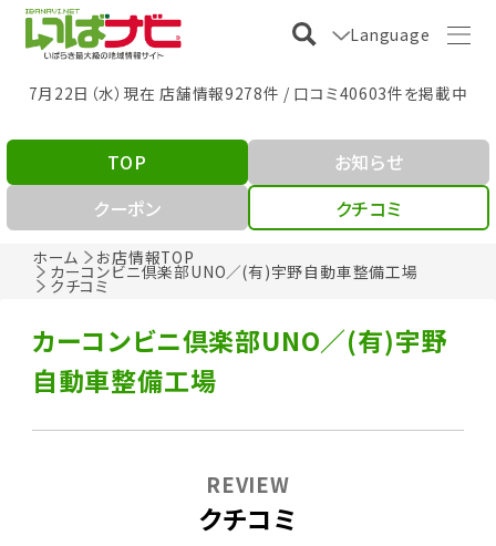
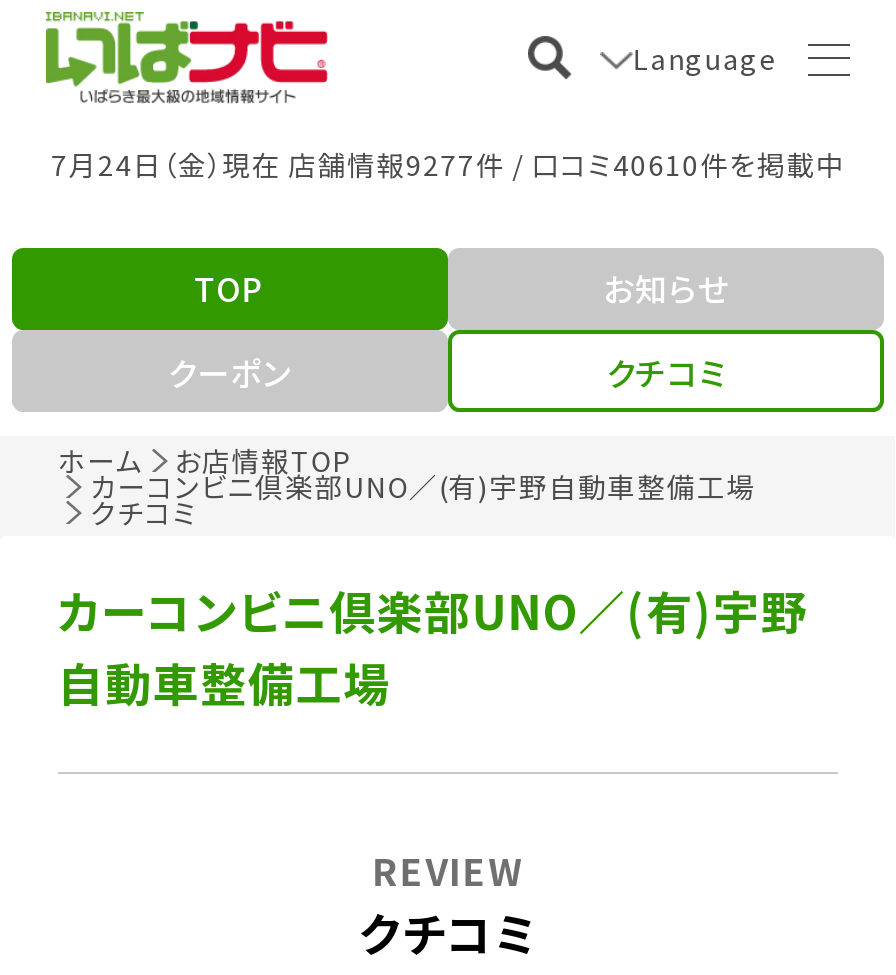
[28,82,468,104] 7月22日（水）現在 店舗情報9278件 / 口コミ40603件を掲載中 -> [51,143,845,183] 7月24日（金）現在 店舗情報9277件 / 口コミ40610件を掲載中

